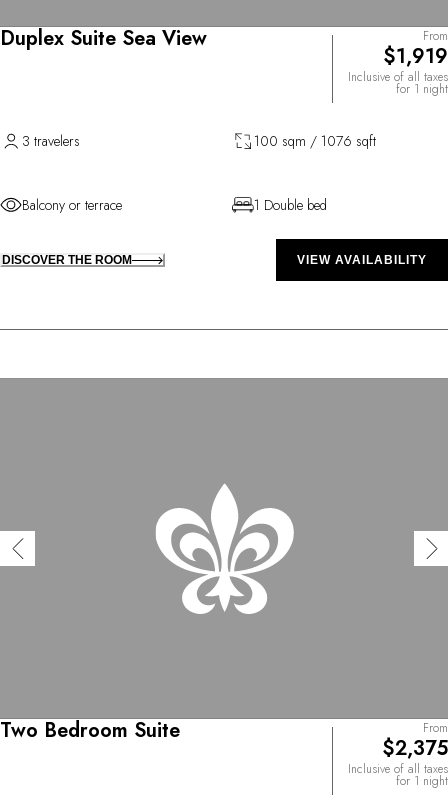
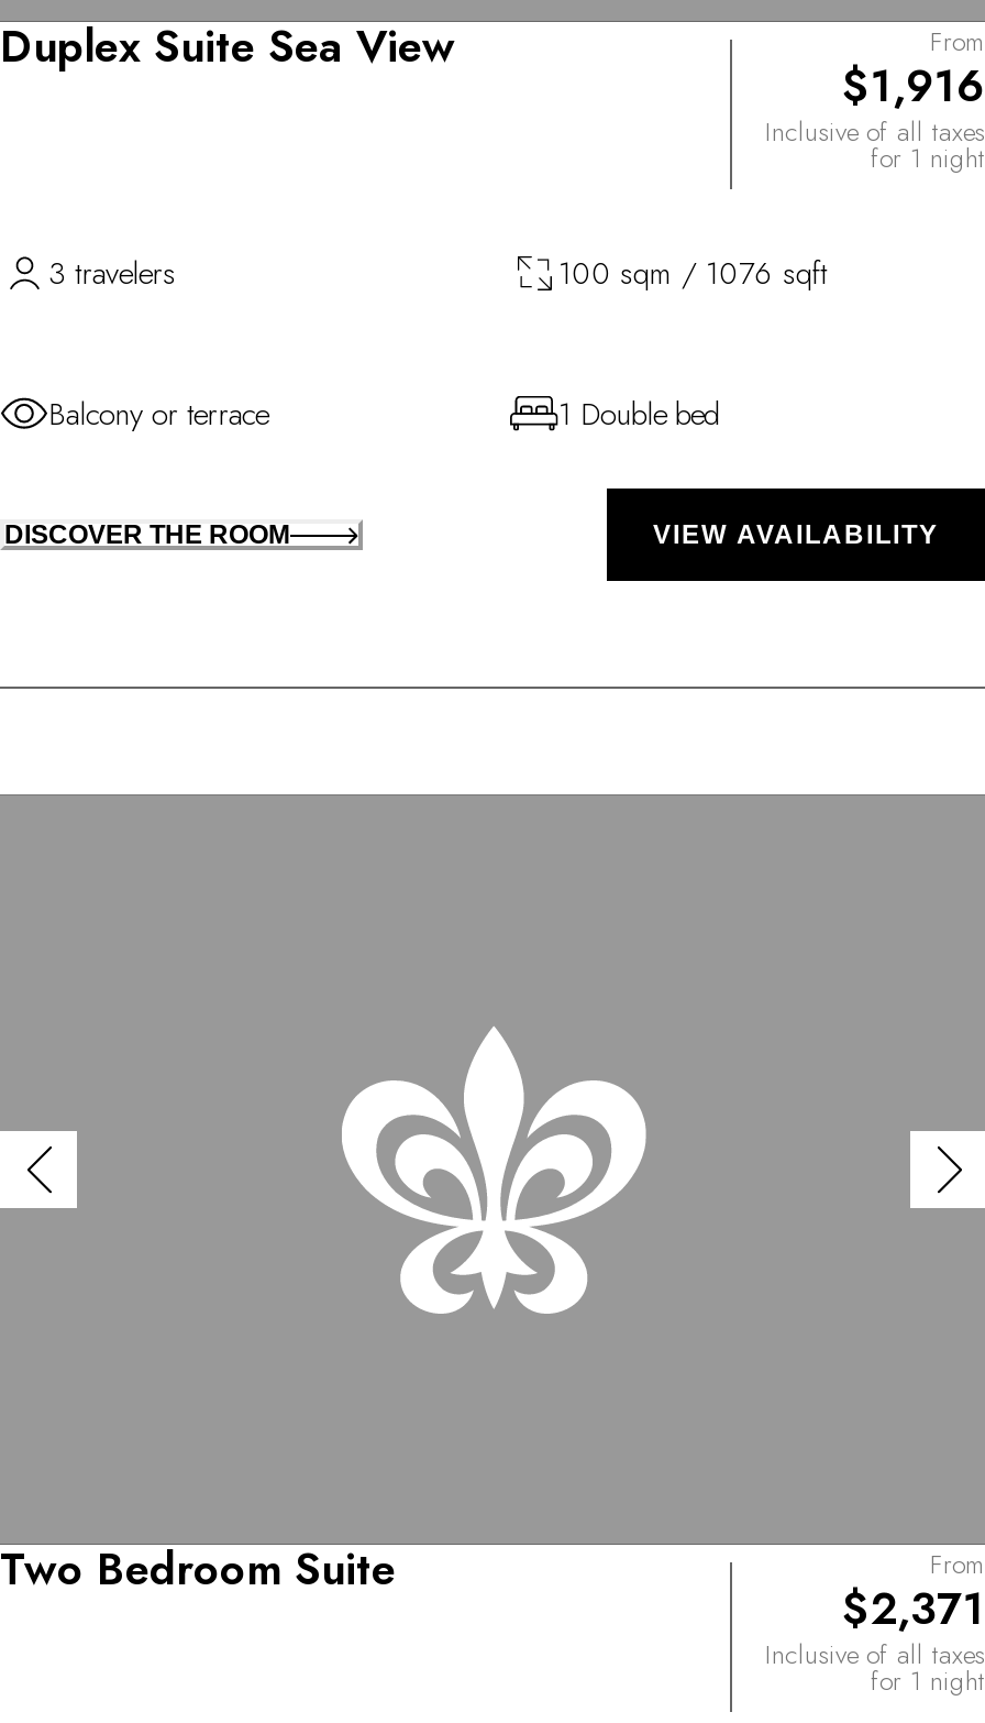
[383,42,448,71] $1,919 -> [842,56,985,119] $1,916
[382,734,448,763] $2,375 -> [842,1578,985,1642] $2,371

